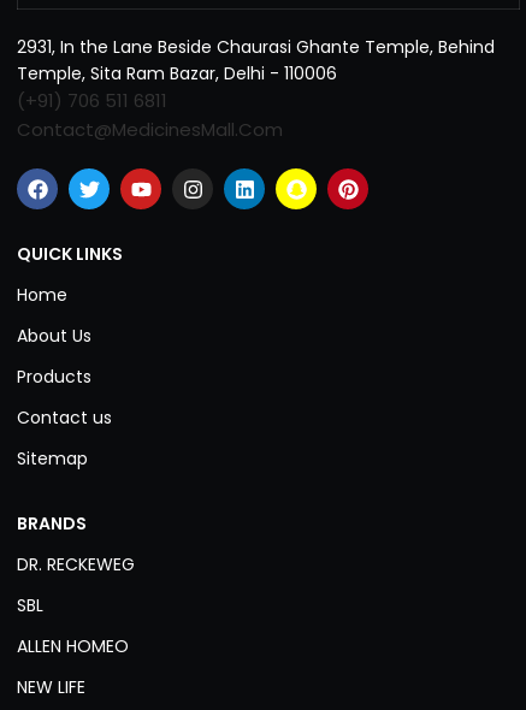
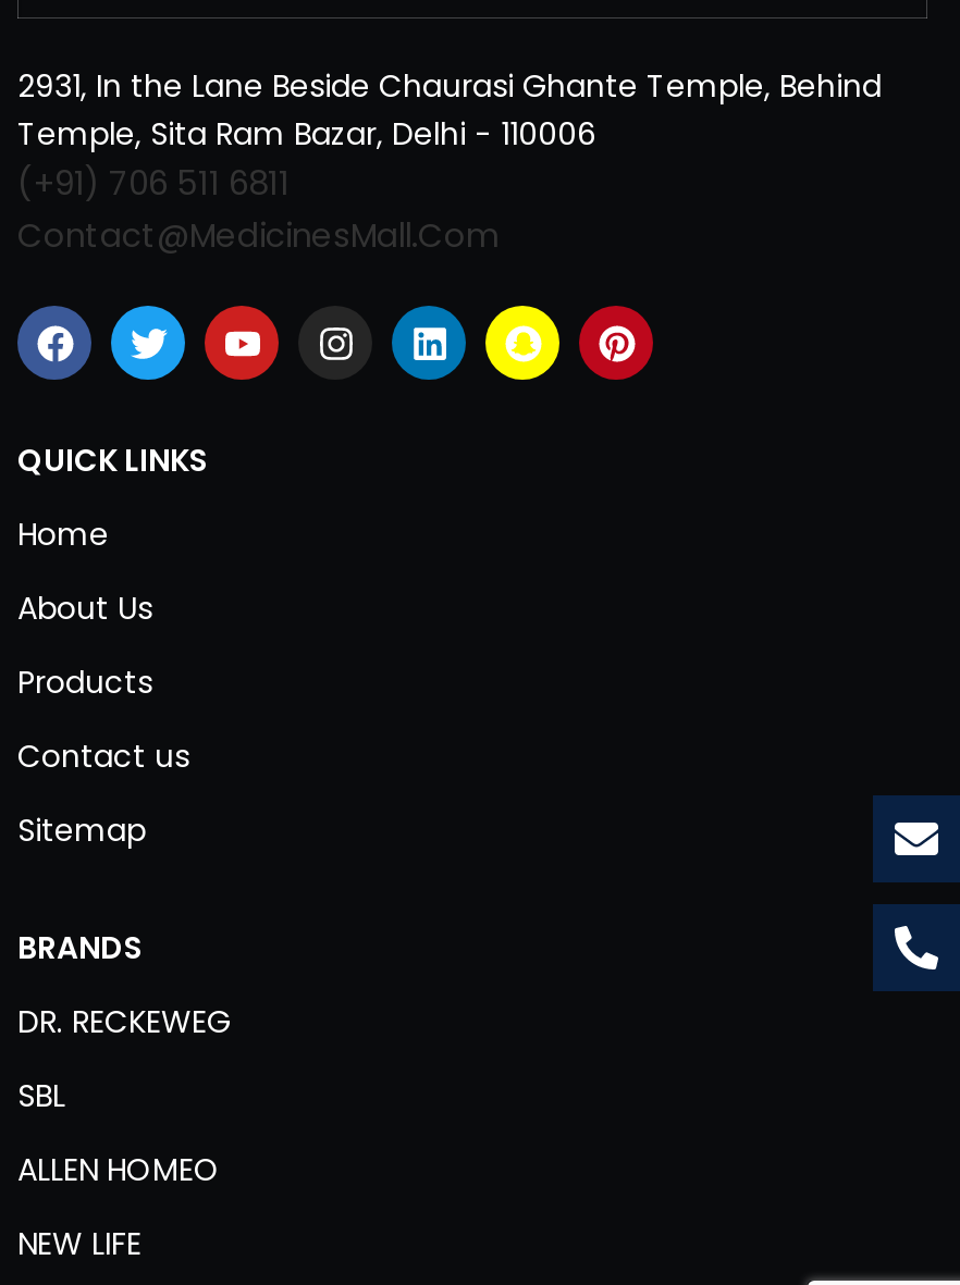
none -> [873,795,953,882] [image]
none -> [873,904,953,991] [image]

